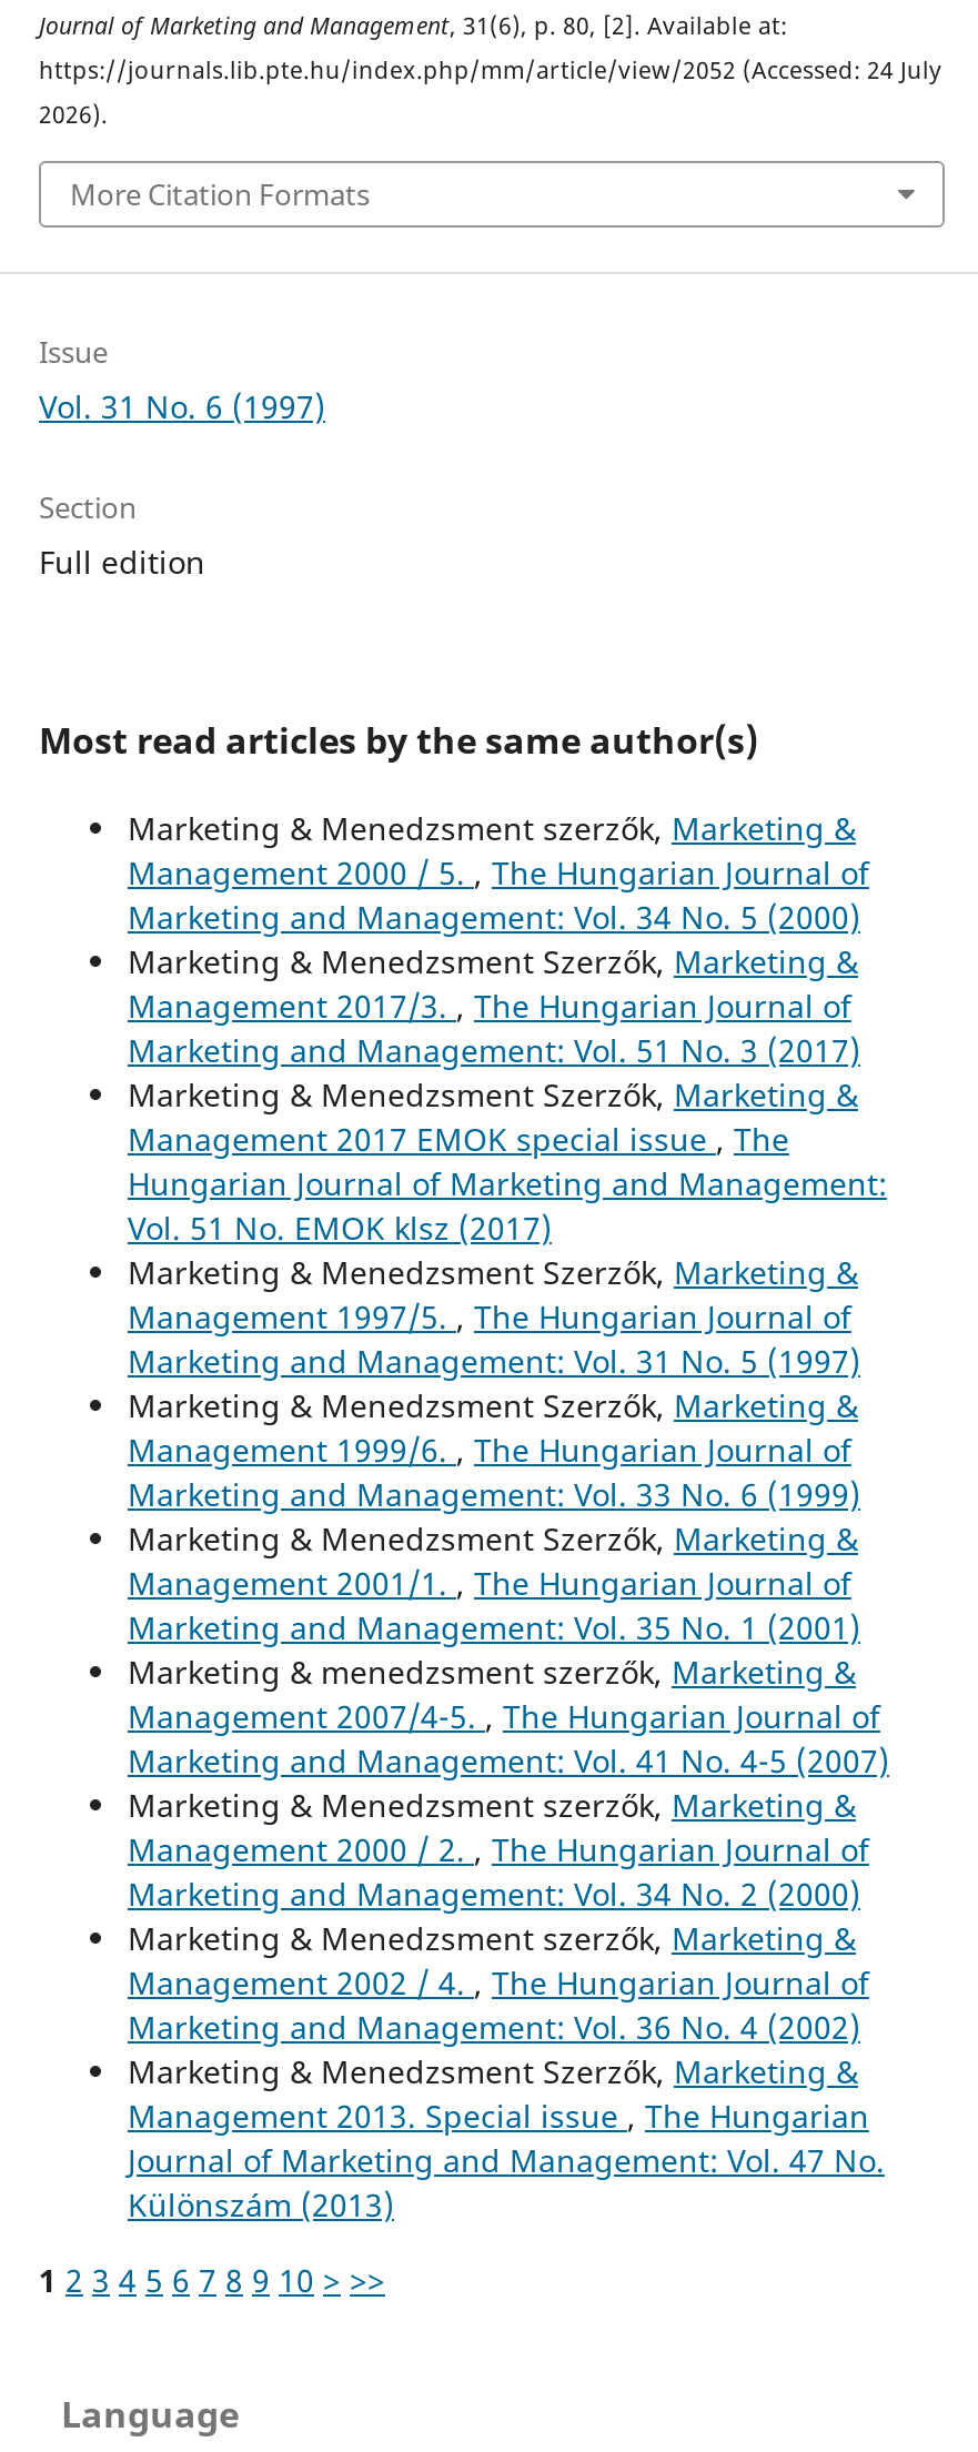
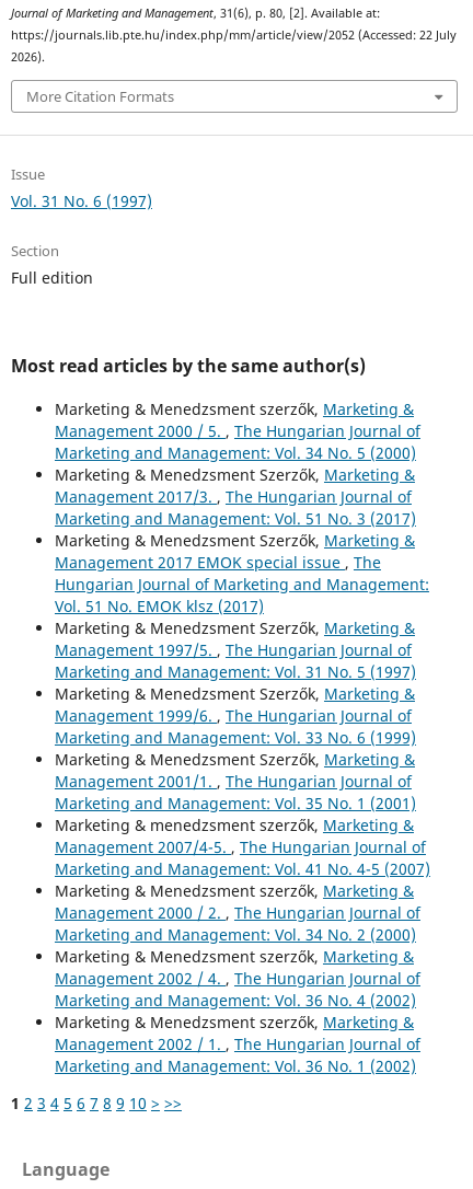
[39,54,942,85] https://journals.lib.pte.hu/index.php/mm/article/view/2052 (Accessed: 24 July -> [11,27,457,43] https://journals.lib.pte.hu/index.php/mm/article/view/2052 (Accessed: 22 July
[128,2049,885,2225] Marketing & Menedzsment Szerzők, Marketing & | Management 2013. Special issue, The Hungarian | Journal of Marketing and Management: Vol. 47 No. | Különszám (2013) -> [55,1011,420,1076] Marketing & Menedzsment szerzők, Marketing & | Management 2002 / 1., The Hungarian Journal of | Marketing and Management: Vol. 36 No. 1 (2002)

